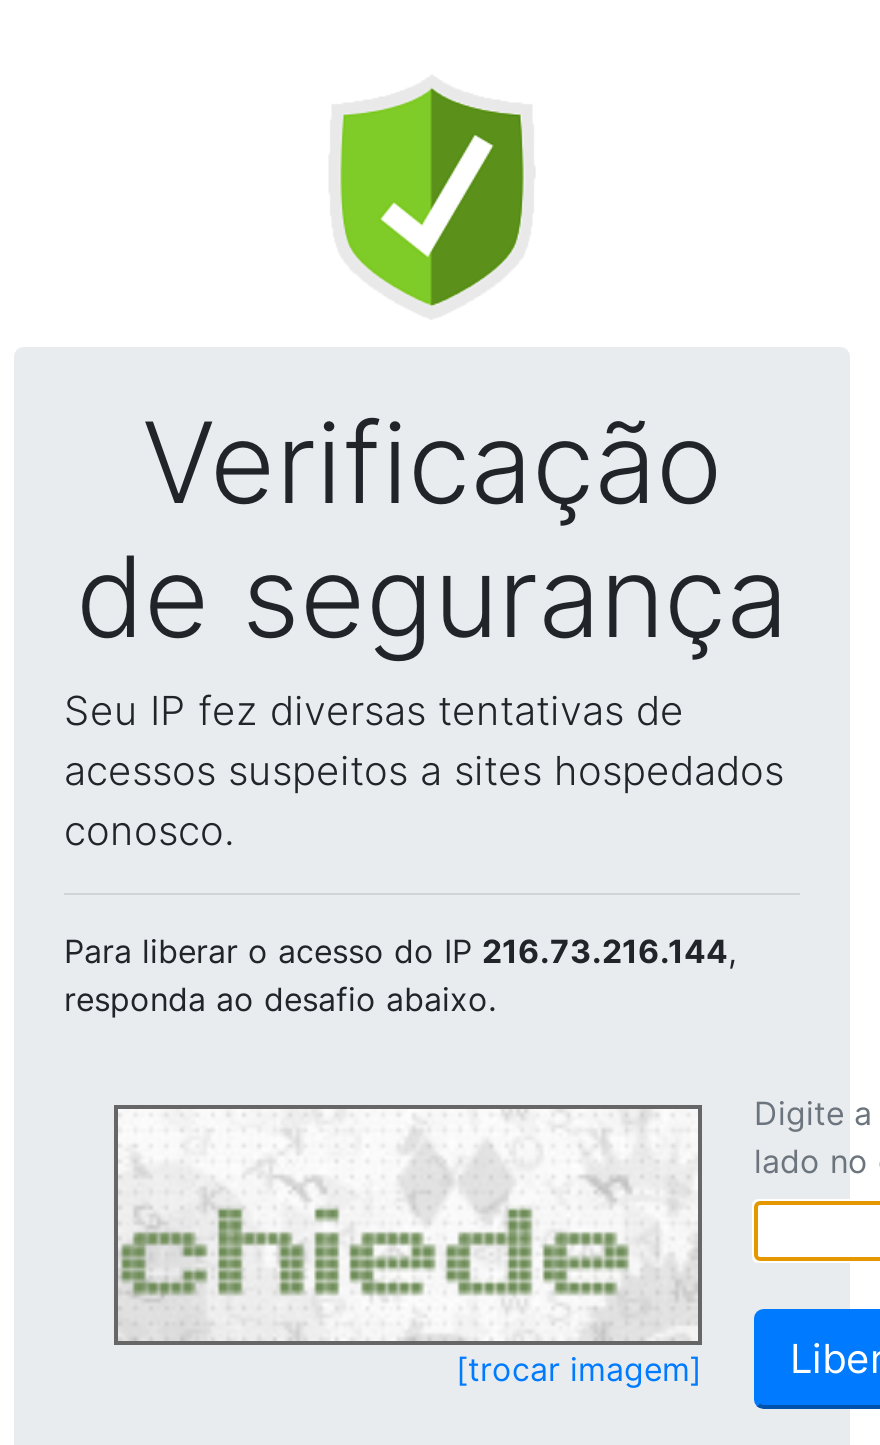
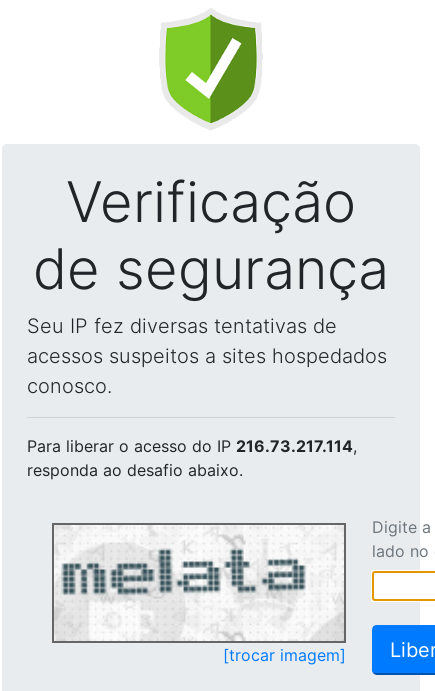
[64,931,736,971] Para liberar o acesso do IP 216.73.216.144, -> [27,436,357,456] Para liberar o acesso do IP 216.73.217.114,
[122,1131,682,1337] [image] -> [55,535,318,639] [image]

